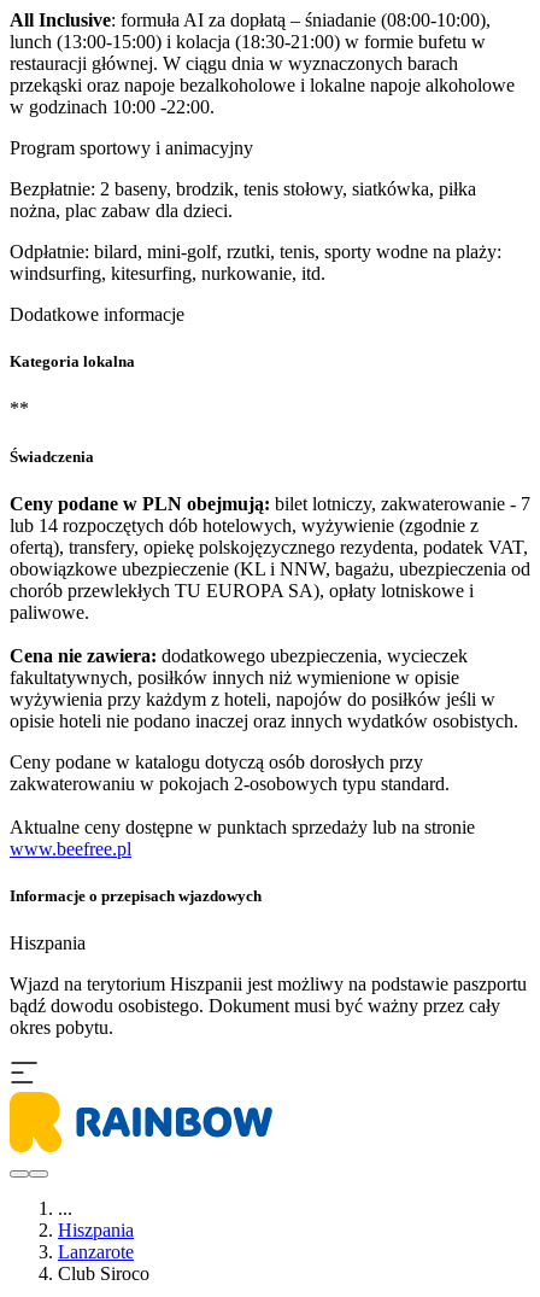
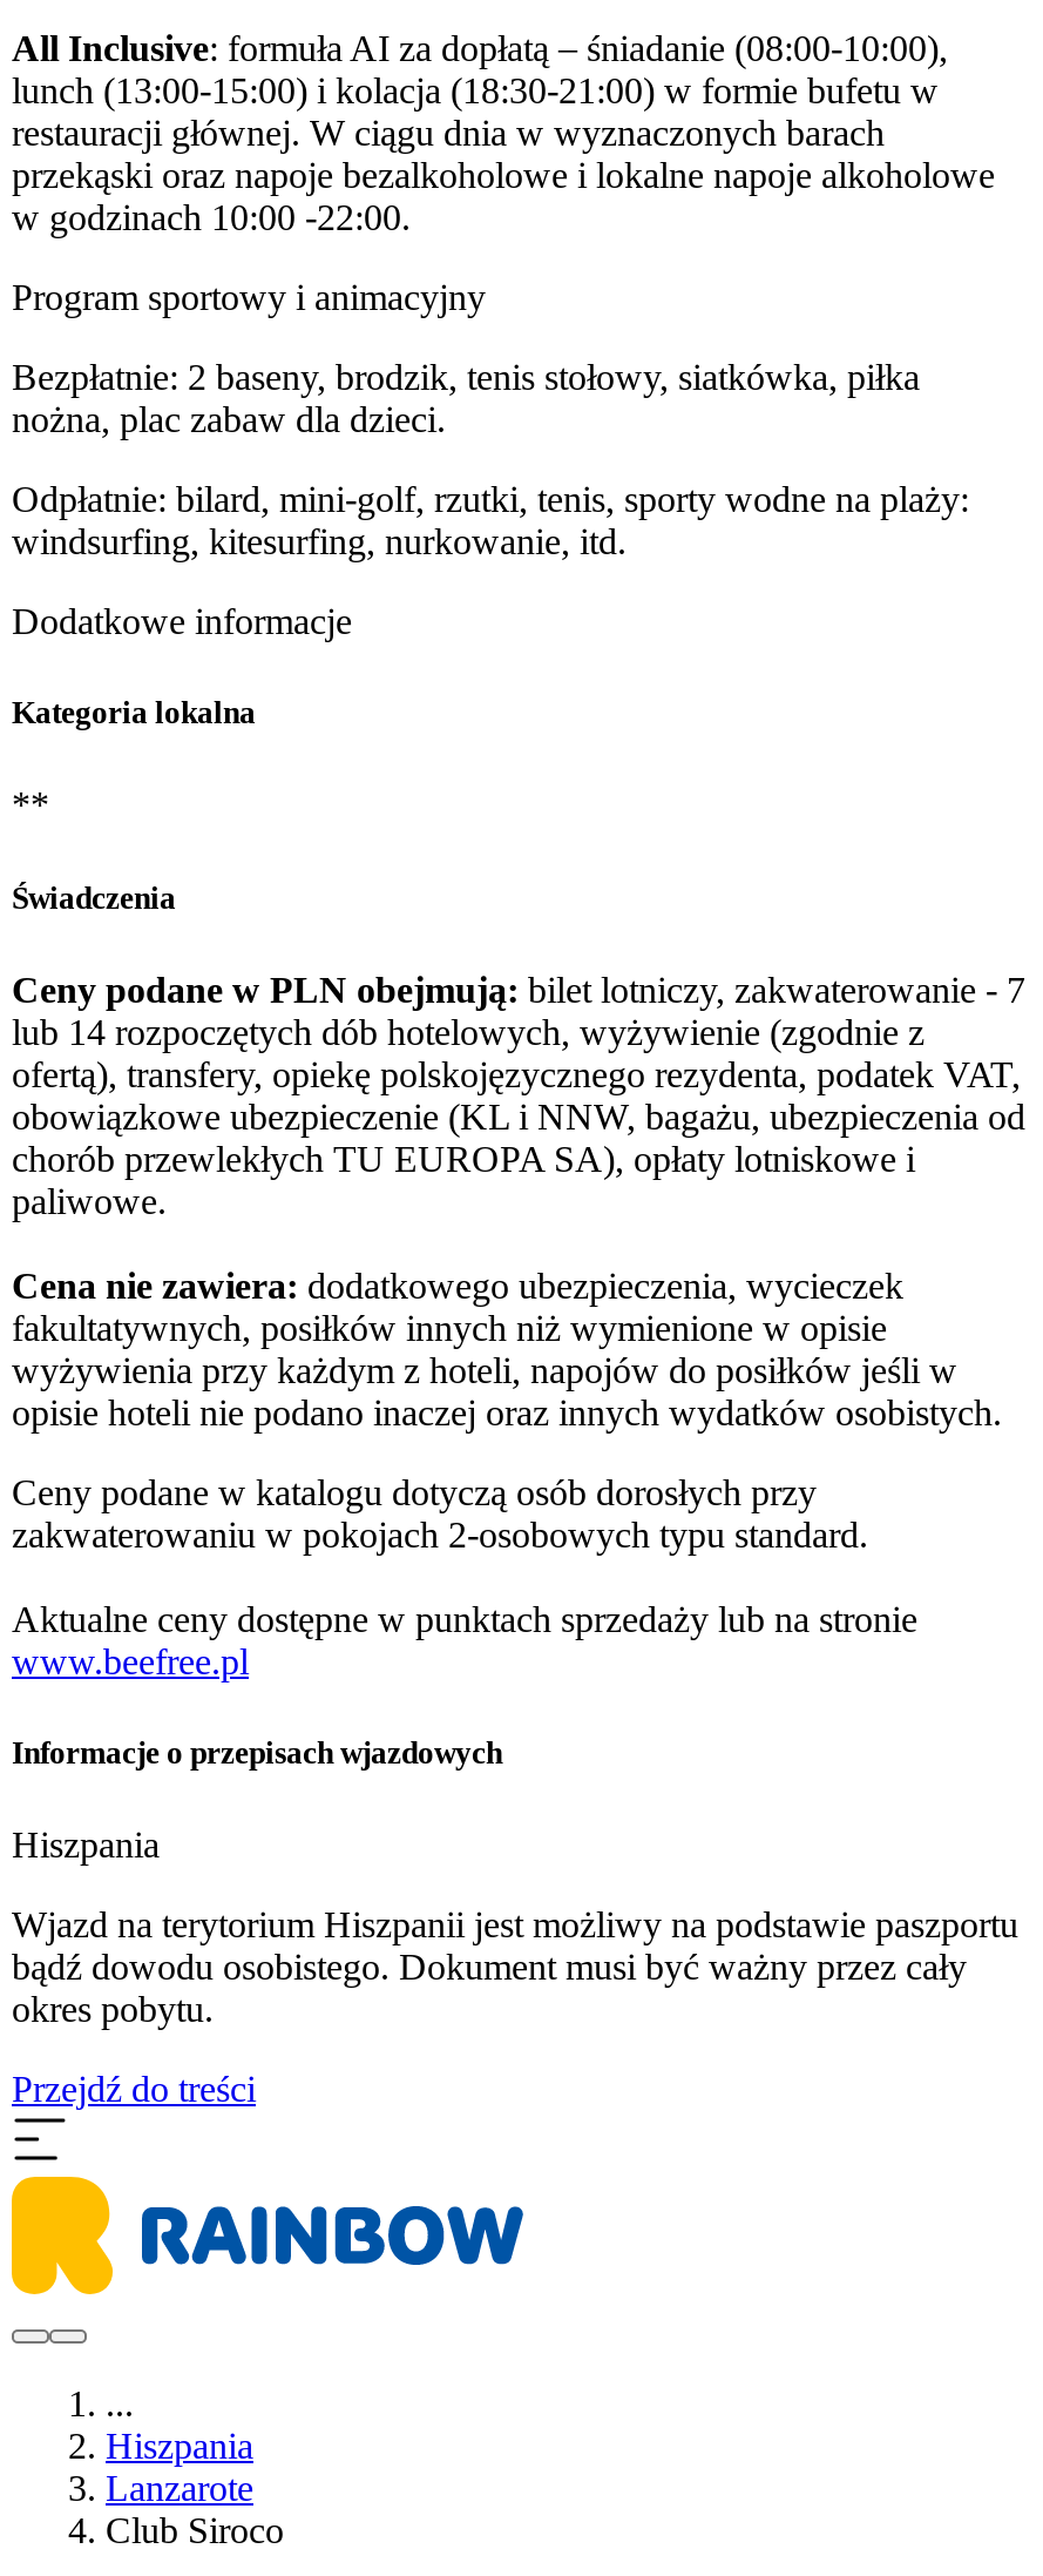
none -> [12,2069,256,2109] Przejdź do treści

